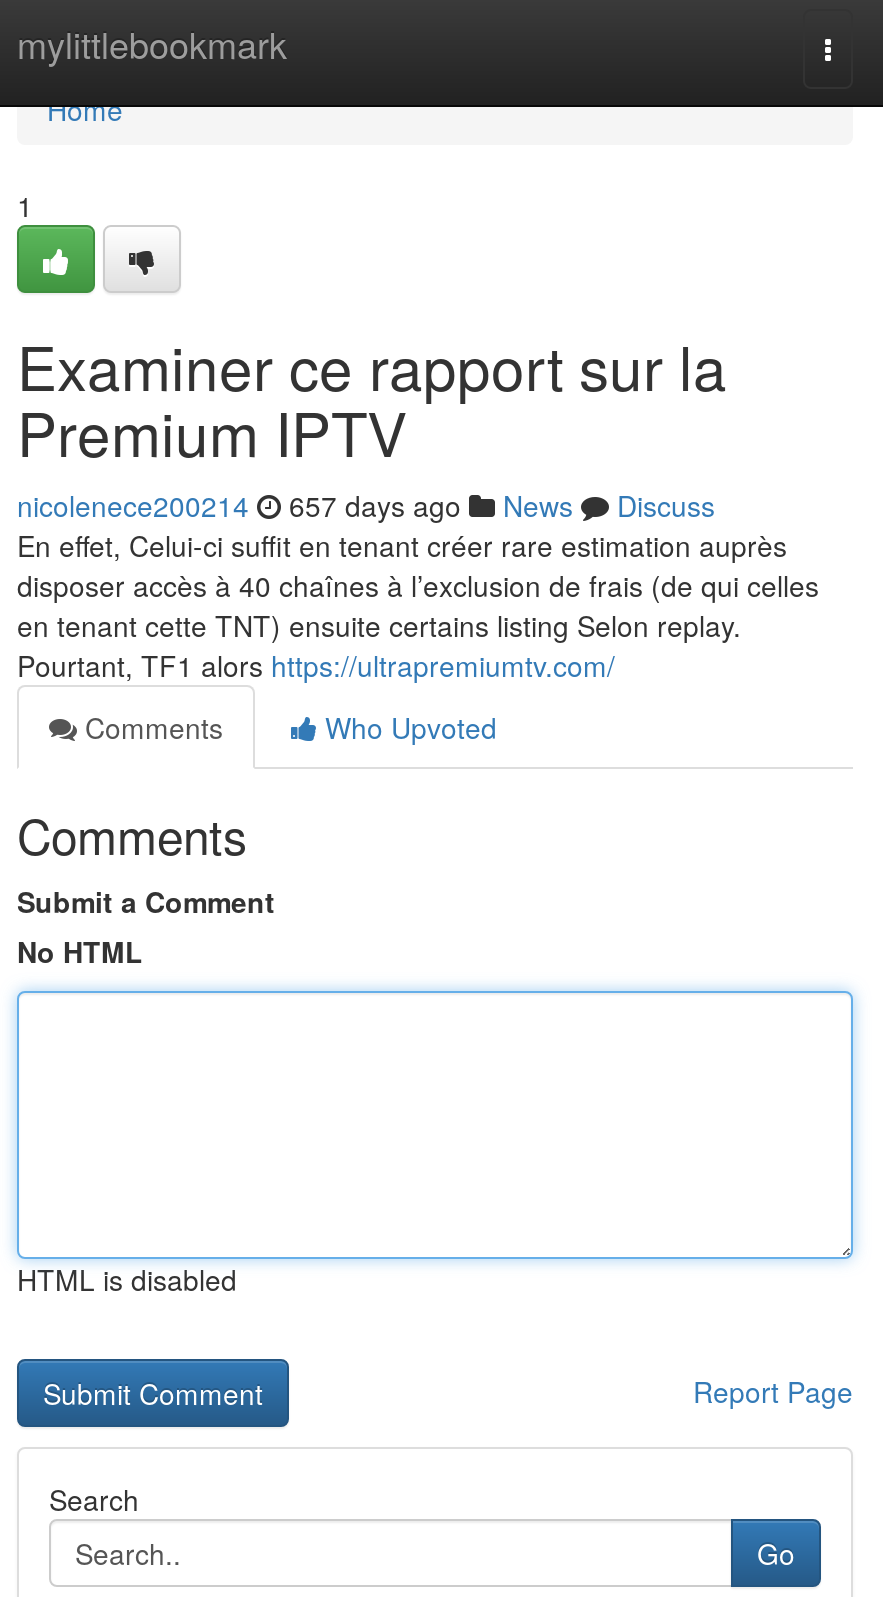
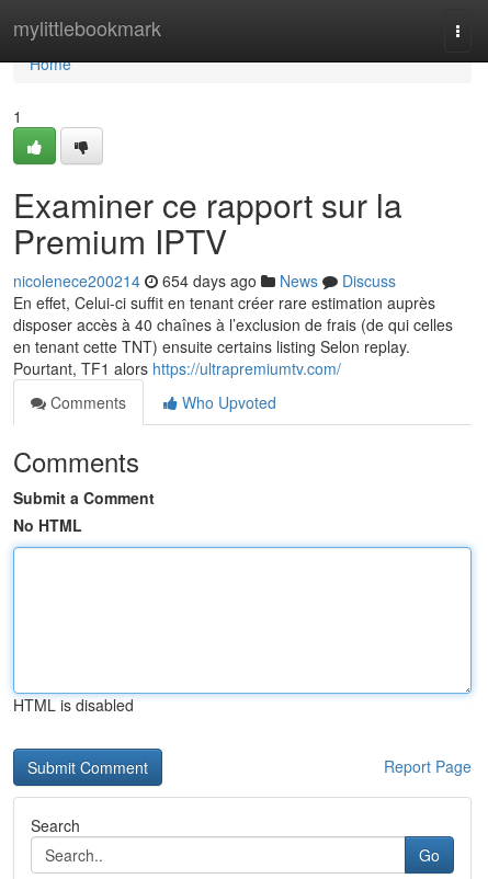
[17,485,715,525] nicolenece200214 657 days ago News Discuss -> [13,270,396,292] nicolenece200214 654 days ago News Discuss

